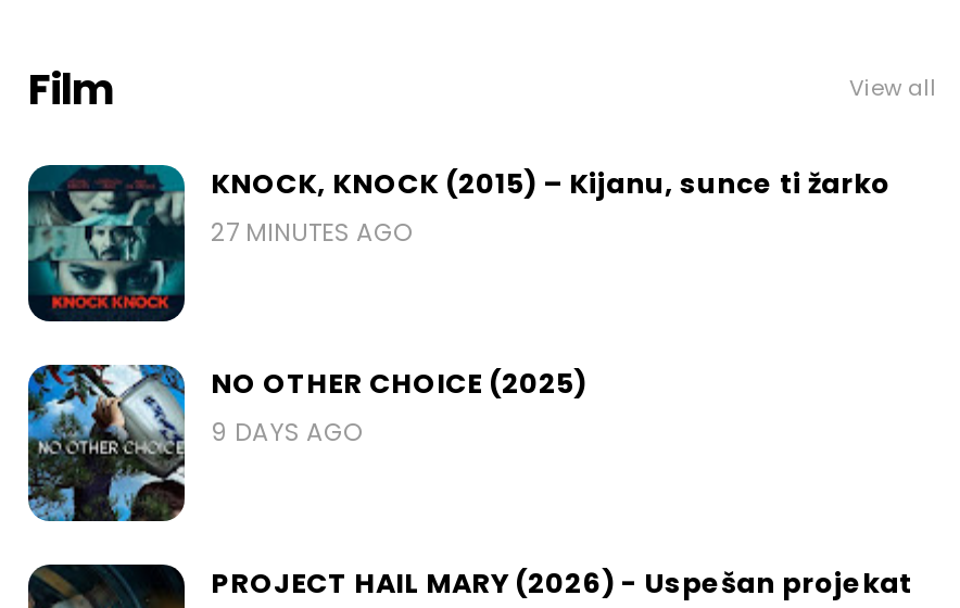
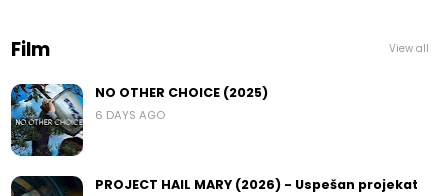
[26,163,890,324] [image] | KNOCK, KNOCK (2015) – Kijanu, sunce ti žarko | 27 MINUTES AGO -> none
[211,414,363,449] 9 DAYS AGO -> [95,107,165,123] 6 DAYS AGO

